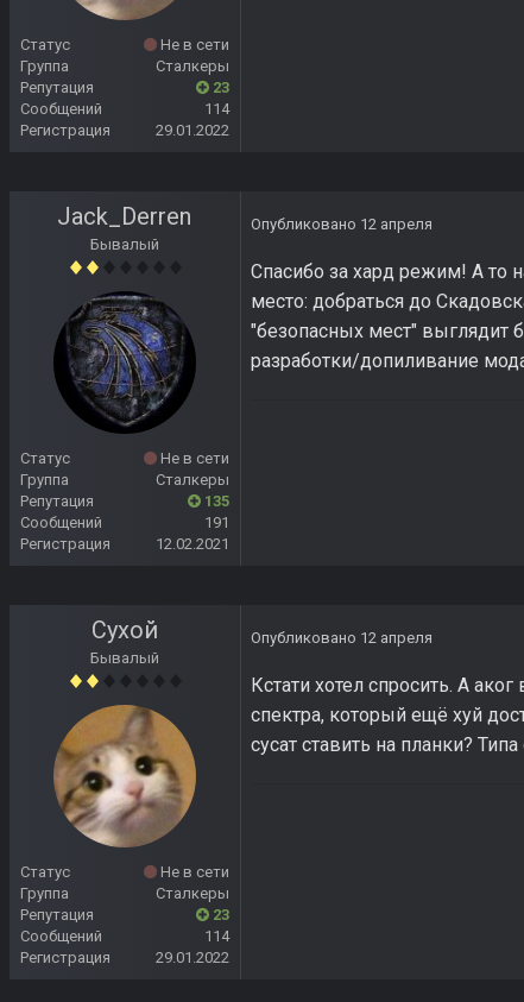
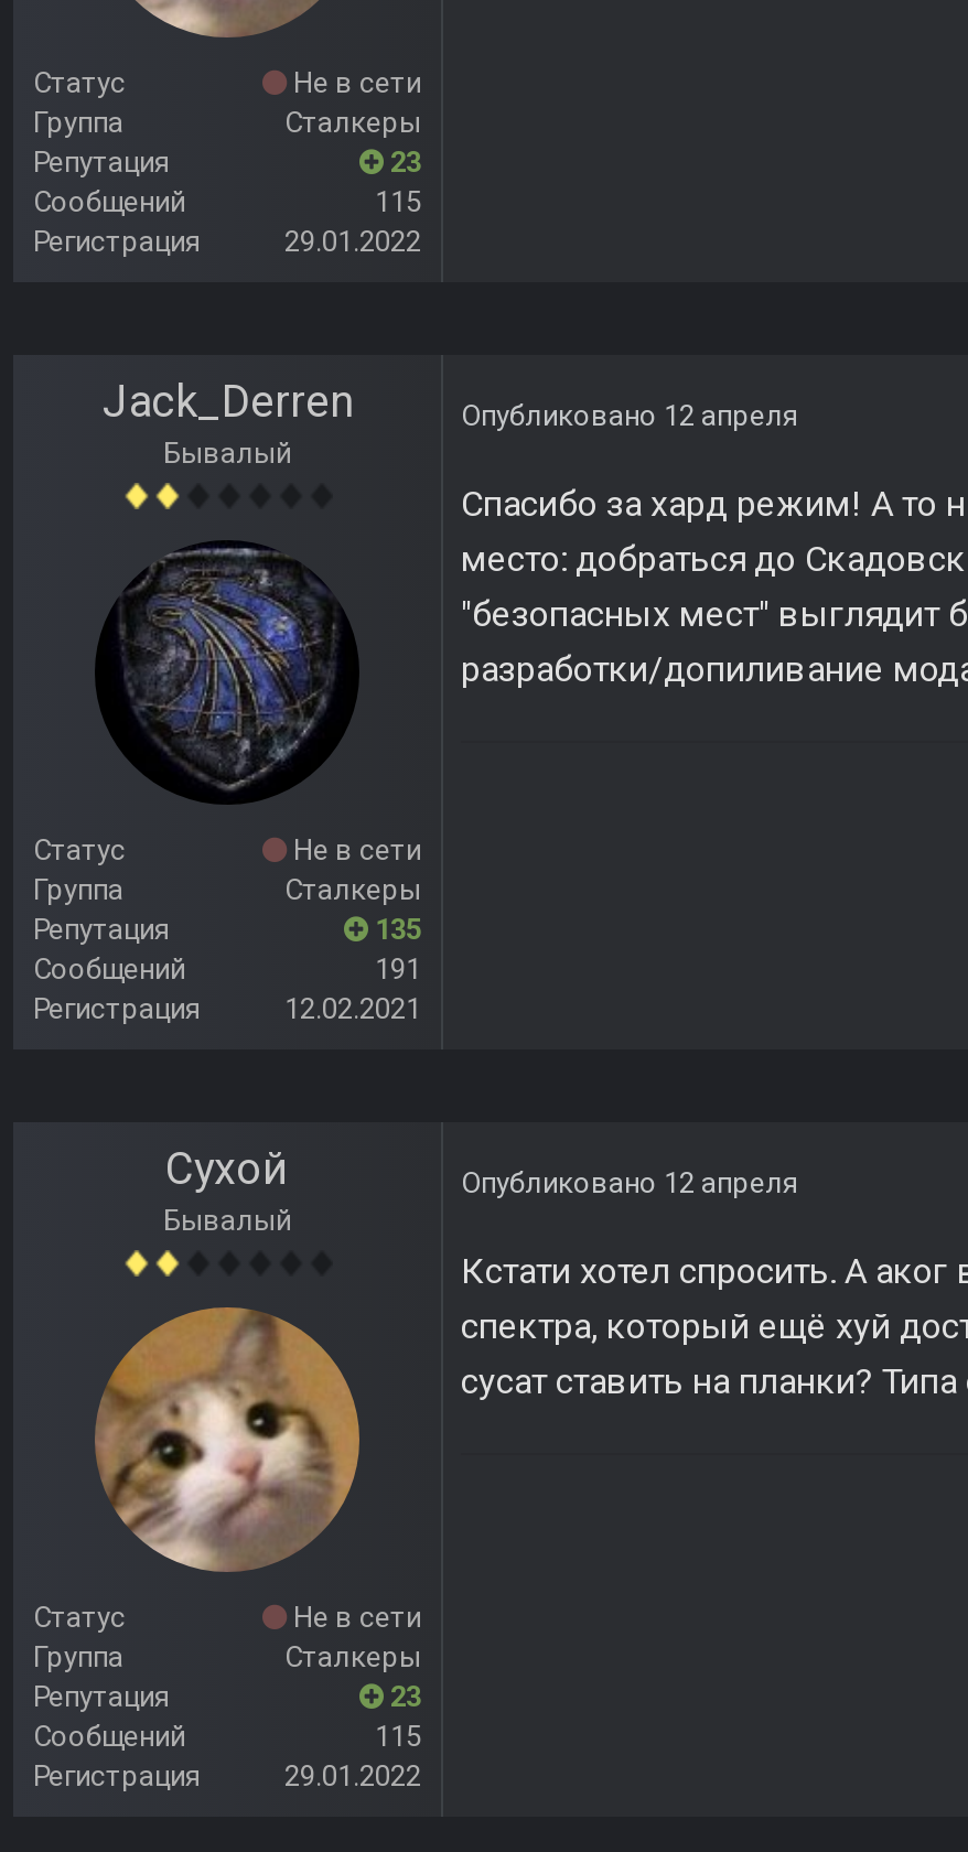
[204,100,229,118] 114 -> [375,186,421,219] 115
[204,927,229,945] 114 -> [375,1720,421,1753] 115

